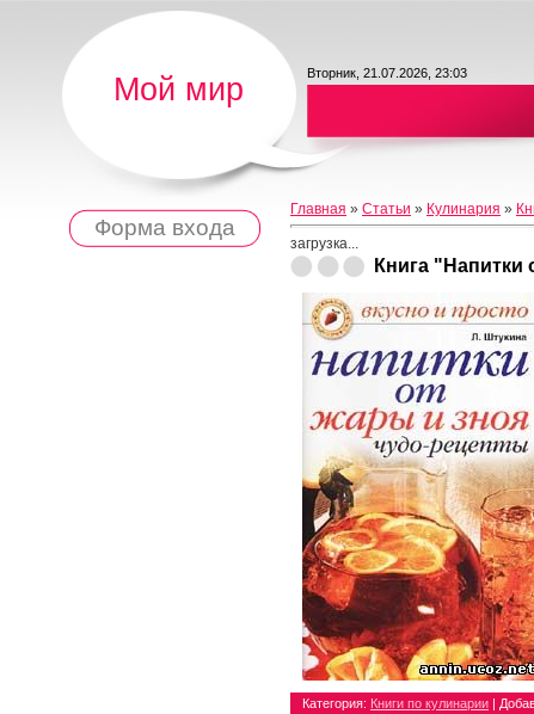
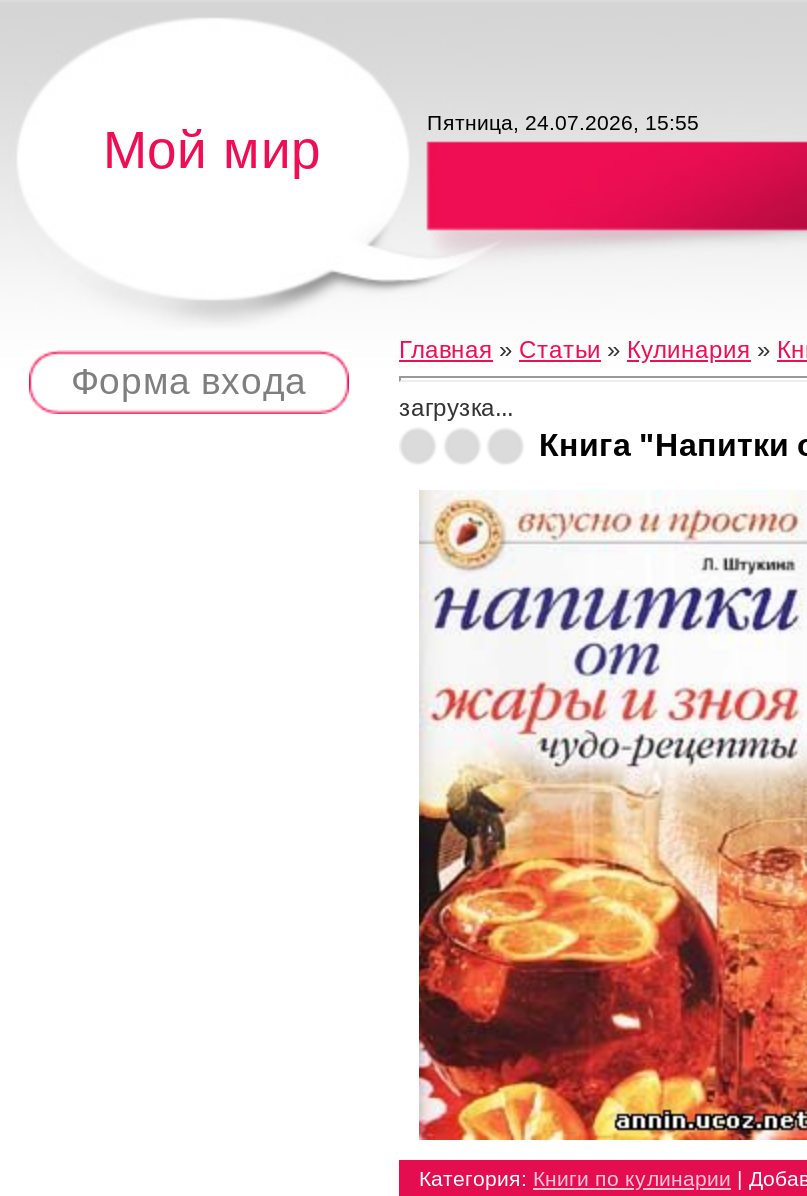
[307,66,467,80] Вторник, 21.07.2026, 23:03 -> [427,110,699,134] Пятница, 24.07.2026, 15:55

